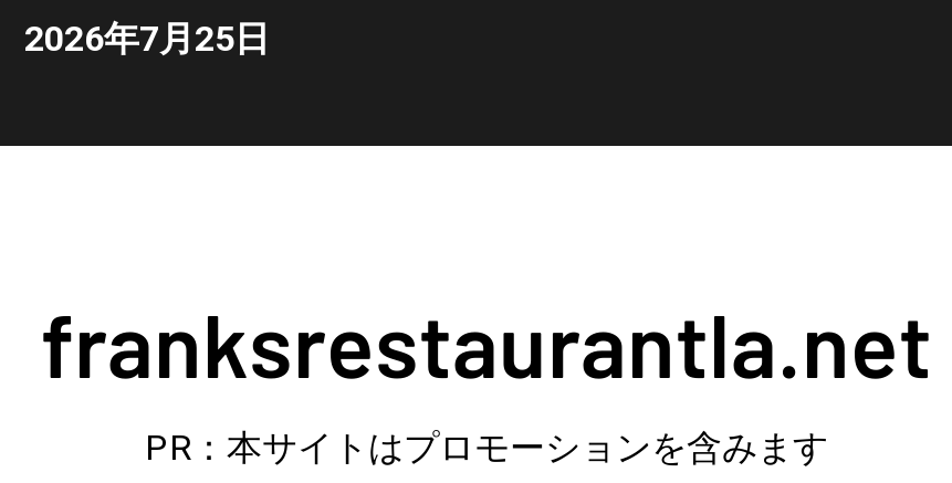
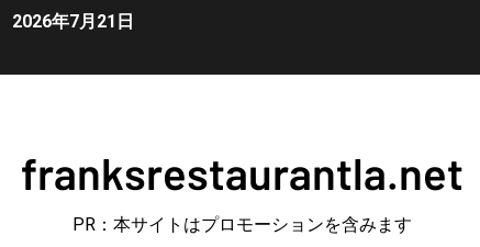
[24,18,270,60] 2026年7月25日 -> [12,11,134,32] 2026年7月21日

